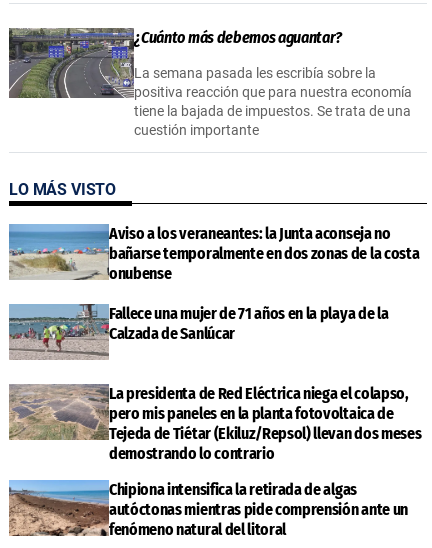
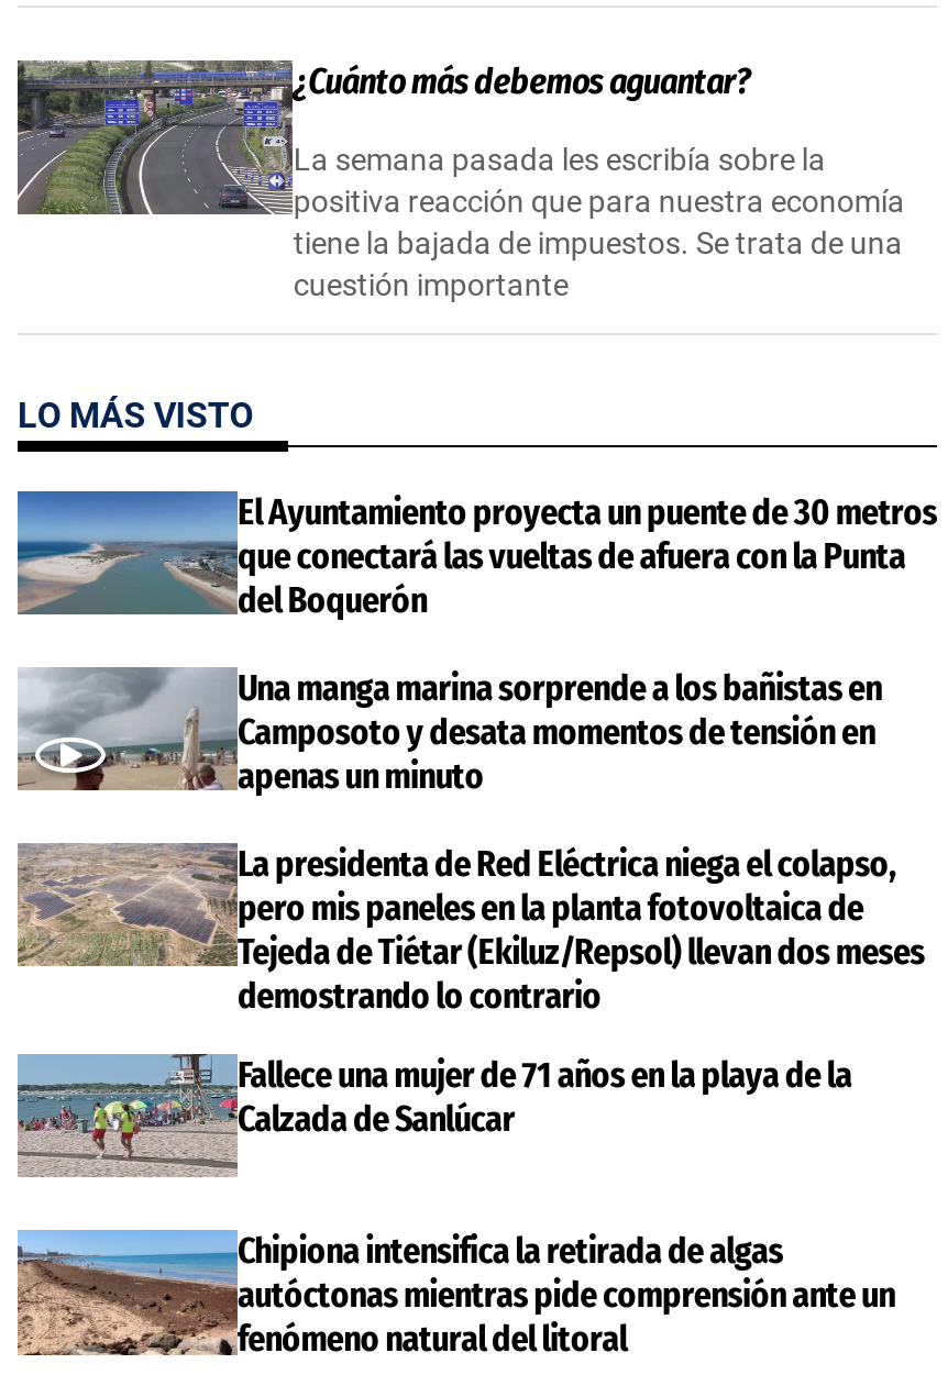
none -> [238,667,882,797] Una manga marina sorprende a los bañistas en | Camposoto y desata momentos de tensión en | apenas un minuto
[9,224,419,283] [image] | Aviso a los veraneantes: la Junta aconseja no | bañarse temporalmente en dos zonas de la costa | onubense -> [15,490,937,620] [image] | El Ayuntamiento proyecta un puente de 30 metros | que conectará las vueltas de afuera con la Punta | del Boquerón
[9,303,95,359] [image] -> [20,667,207,790] [image]
moved [109,304,388,343] -> [238,1054,852,1140]: Fallece una mujer de 71 años en la playa de la | Calzada de Sanlúcar

